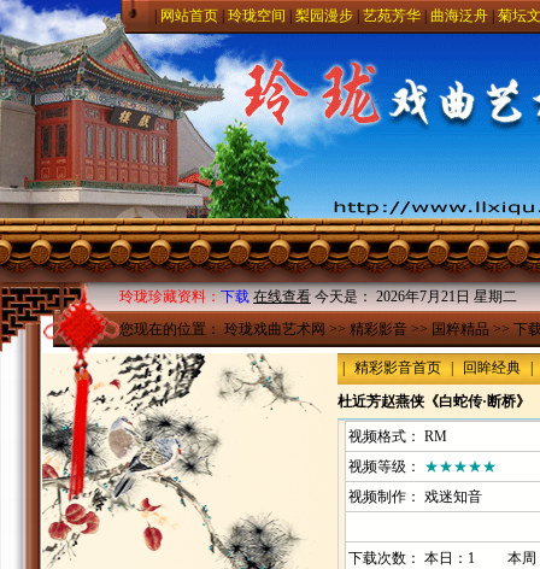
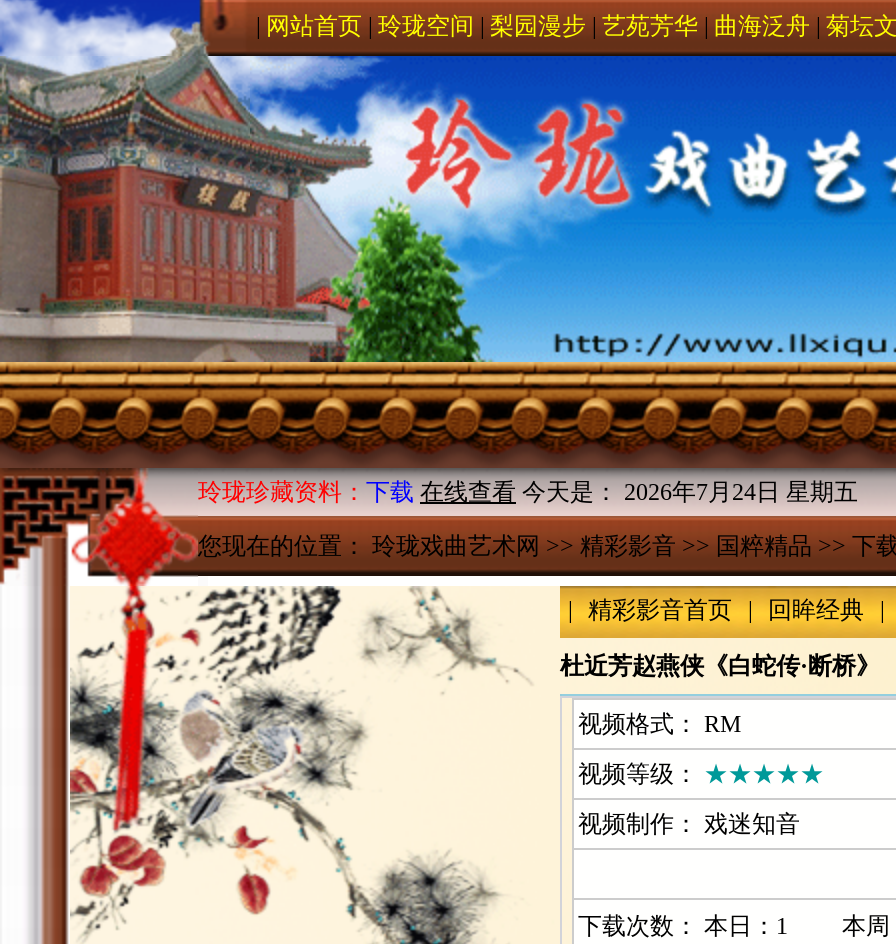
[119,288,517,305] 玲珑珍藏资料：下载 在线查看今天是：2026年7月21日 星期二 -> [198,478,858,506] 玲珑珍藏资料：下载 在线查看今天是：2026年7月24日 星期五

